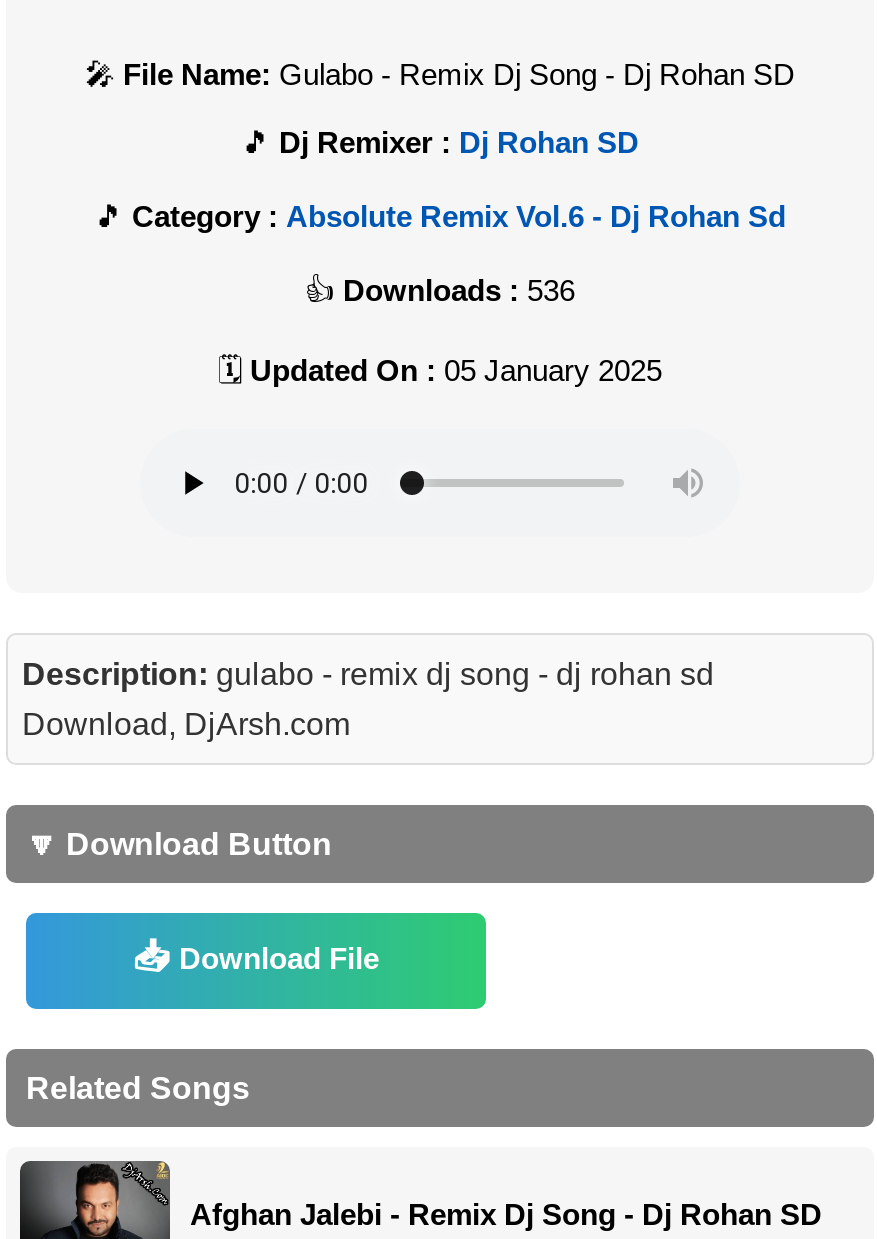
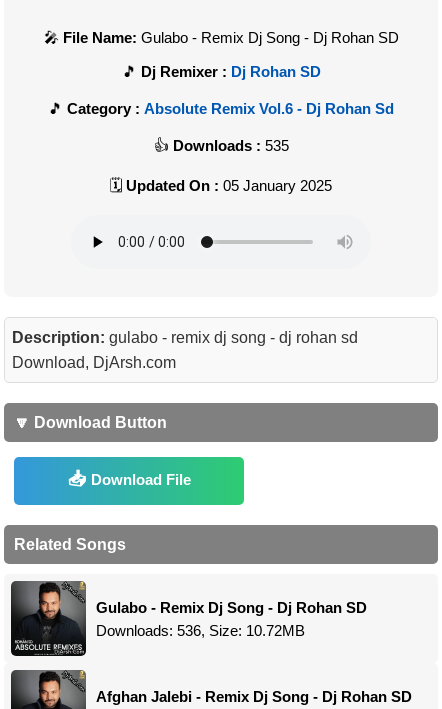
[343,273,575,307] Downloads : 536 -> [172,137,288,154] Downloads : 535
none -> [12,598,367,657] [image] | Gulabo - Remix Dj Song - Dj Rohan SD | Downloads: 536, Size: 10.72MB

